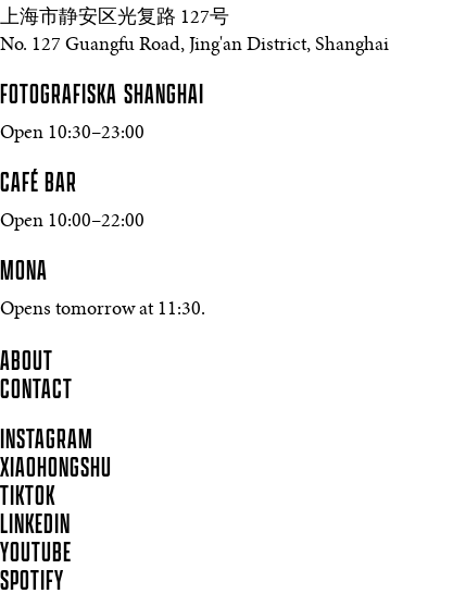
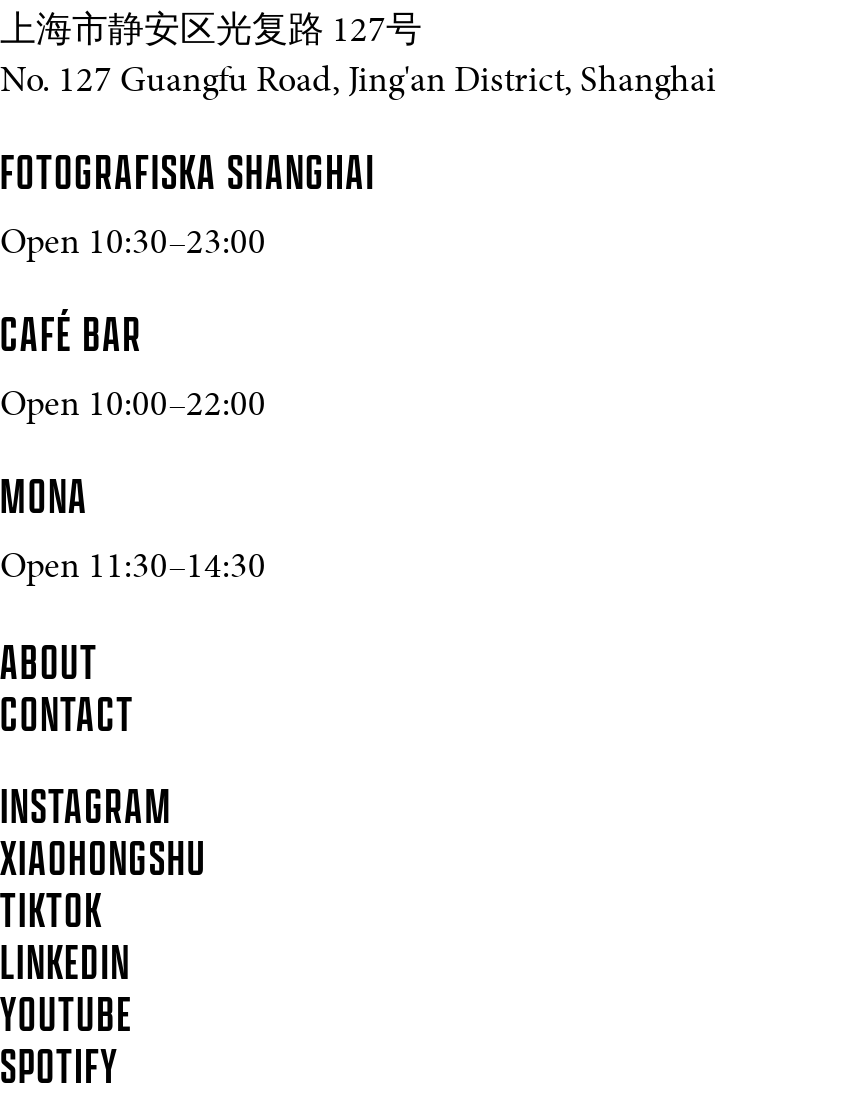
[0,300,205,320] Opens tomorrow at 11:30. -> [0,551,266,587] Open 11:30–14:30

